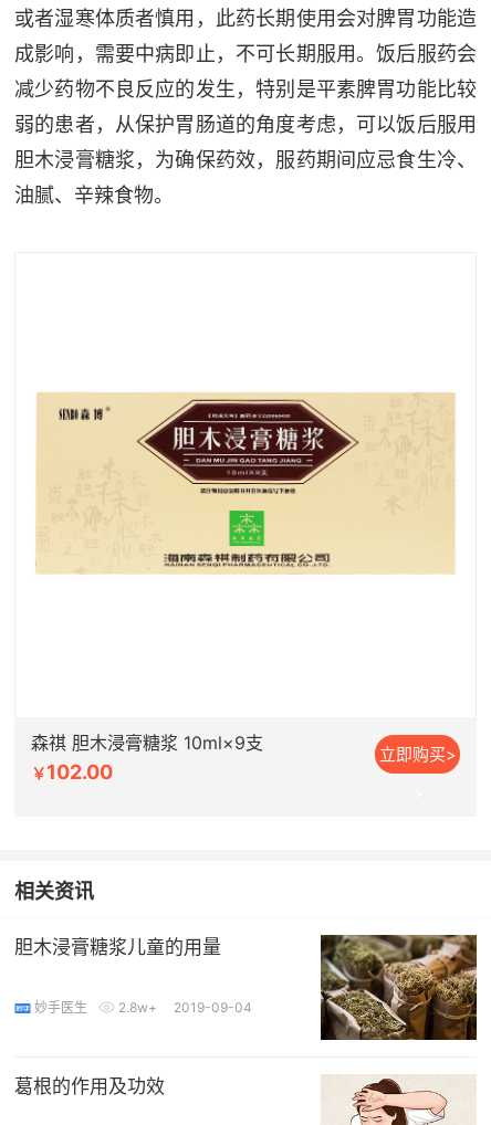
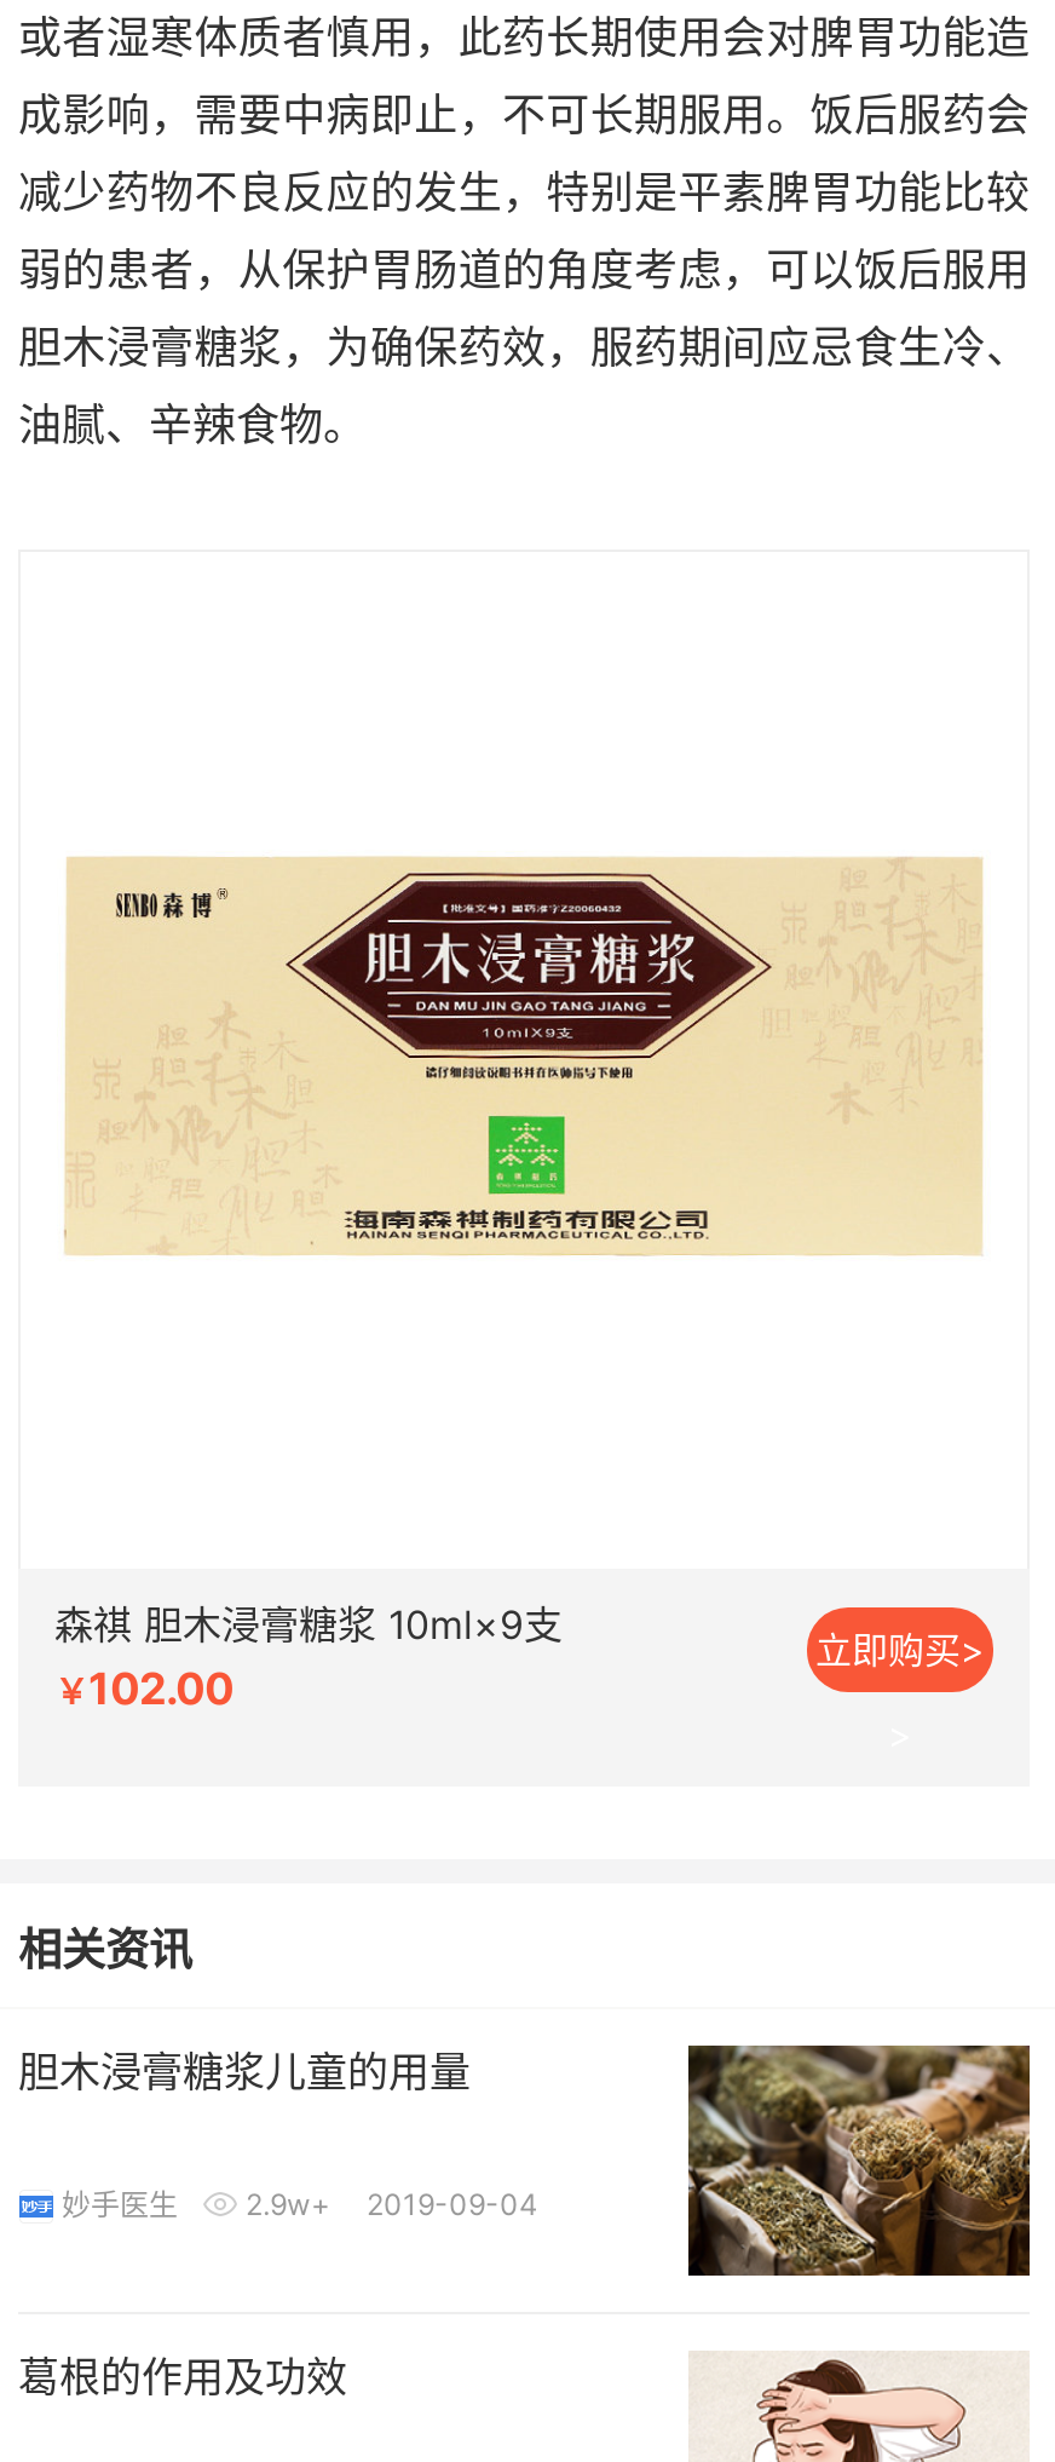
[34,999,252,1016] 妙手医生 2.8w+ 2019-09-04 -> [62,2186,538,2222] 妙手医生 2.9w+ 2019-09-04

